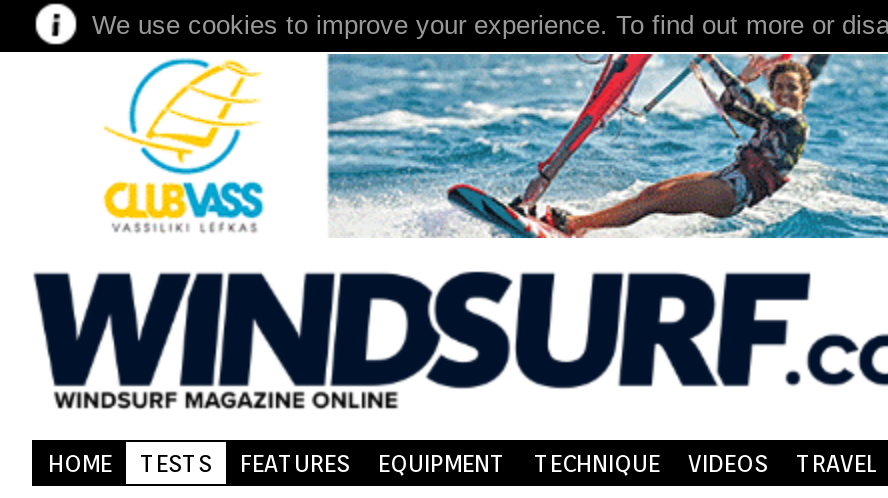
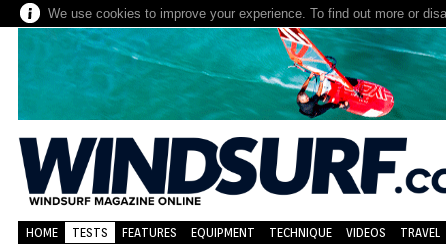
[32,52,882,240] [image] -> [17,27,443,121] [image]

